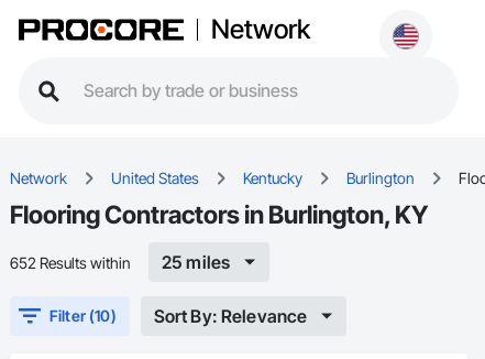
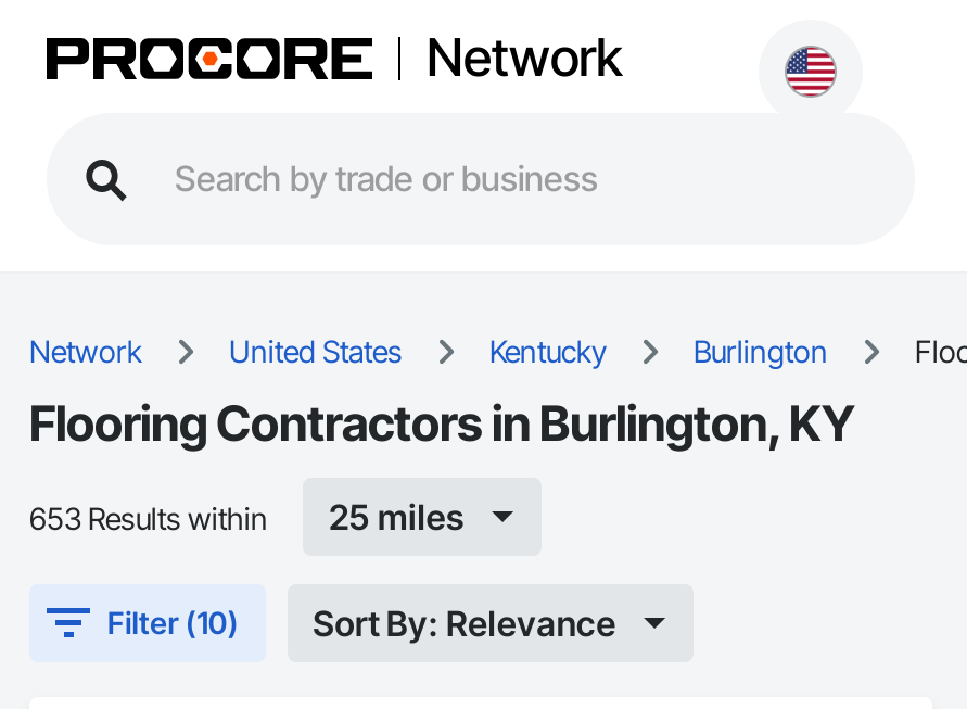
[10,253,131,271] 652 Results within -> [29,498,268,535] 653 Results within

